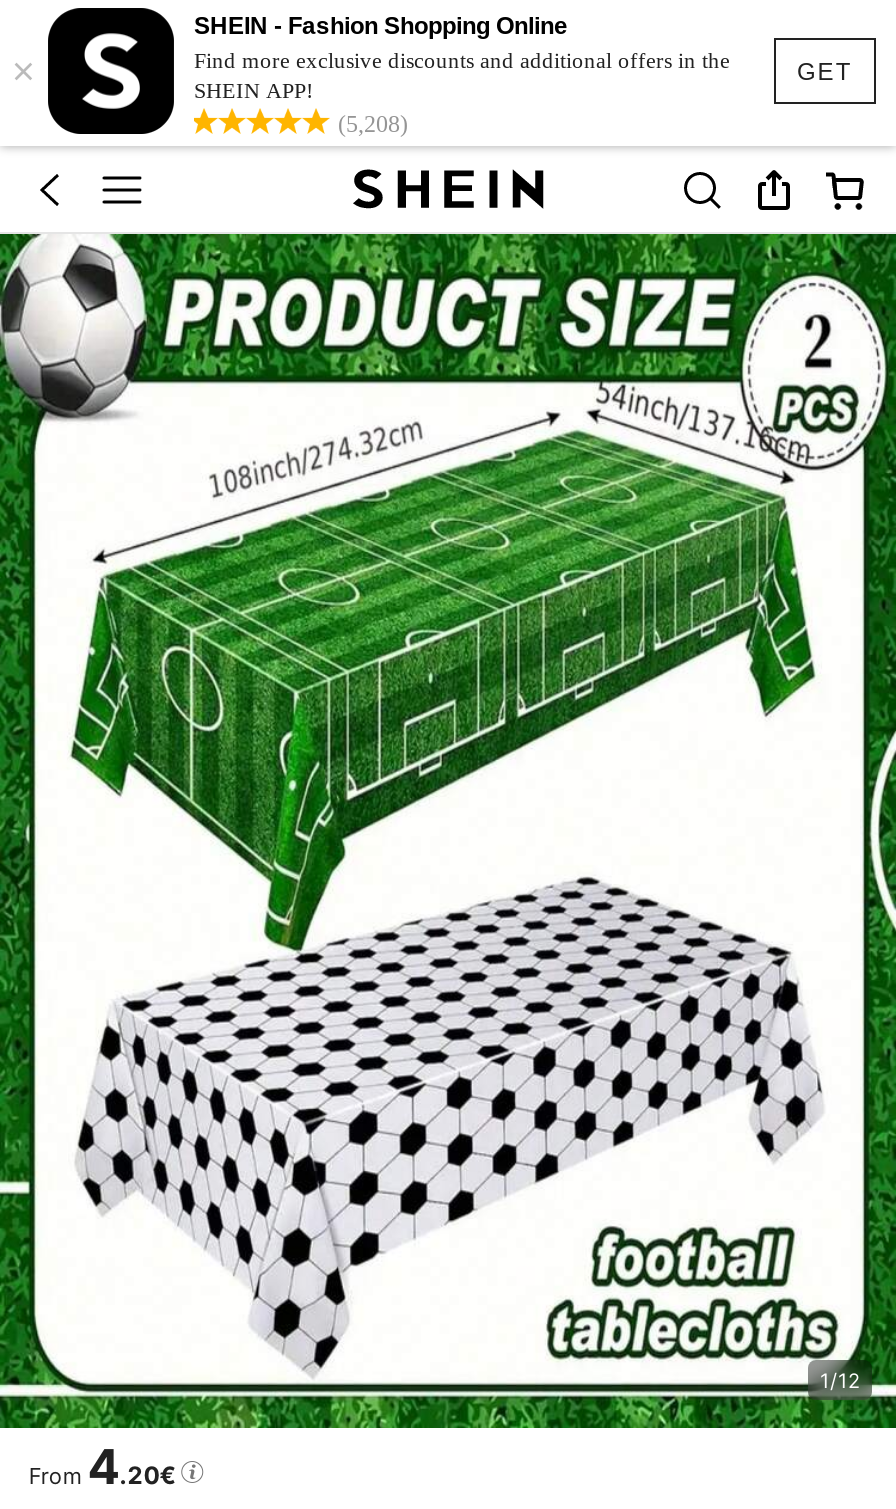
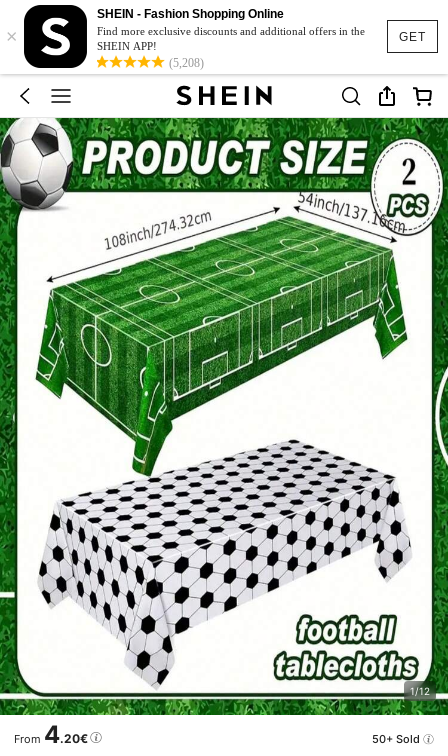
none -> [372,732,420,746] 50+ Sold

